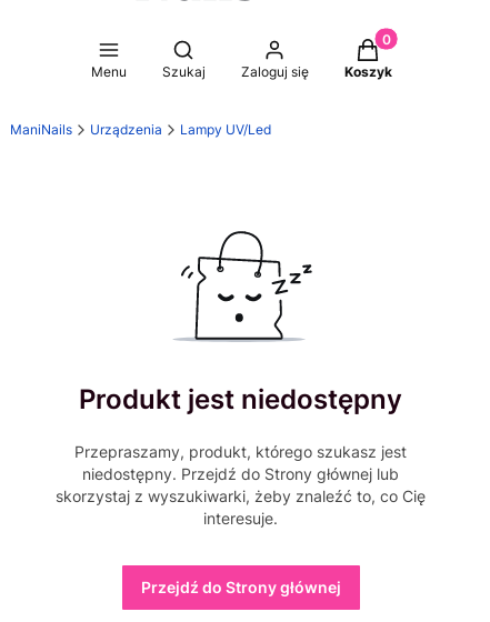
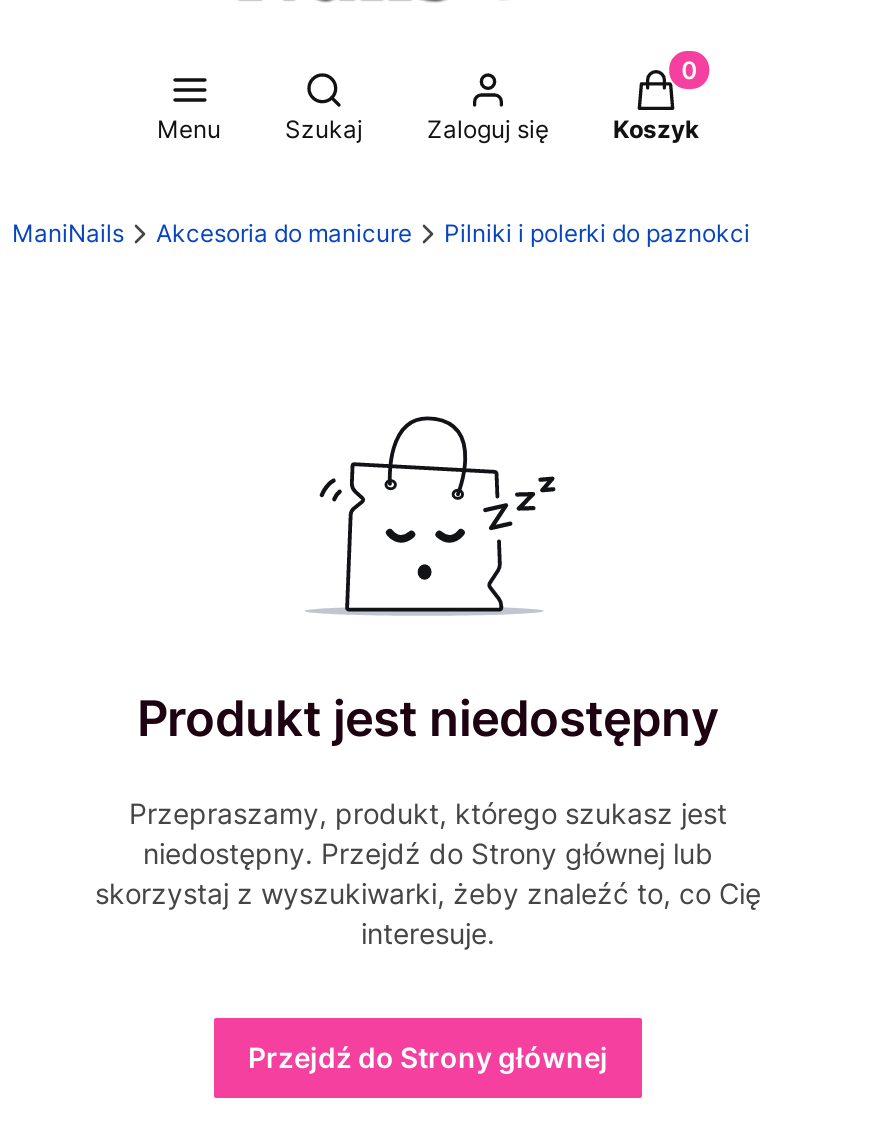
[90,121,271,138] Urządzenia | Lampy UV/Led -> [156,218,750,248] Akcesoria do manicure | Pilniki i polerki do paznokci

